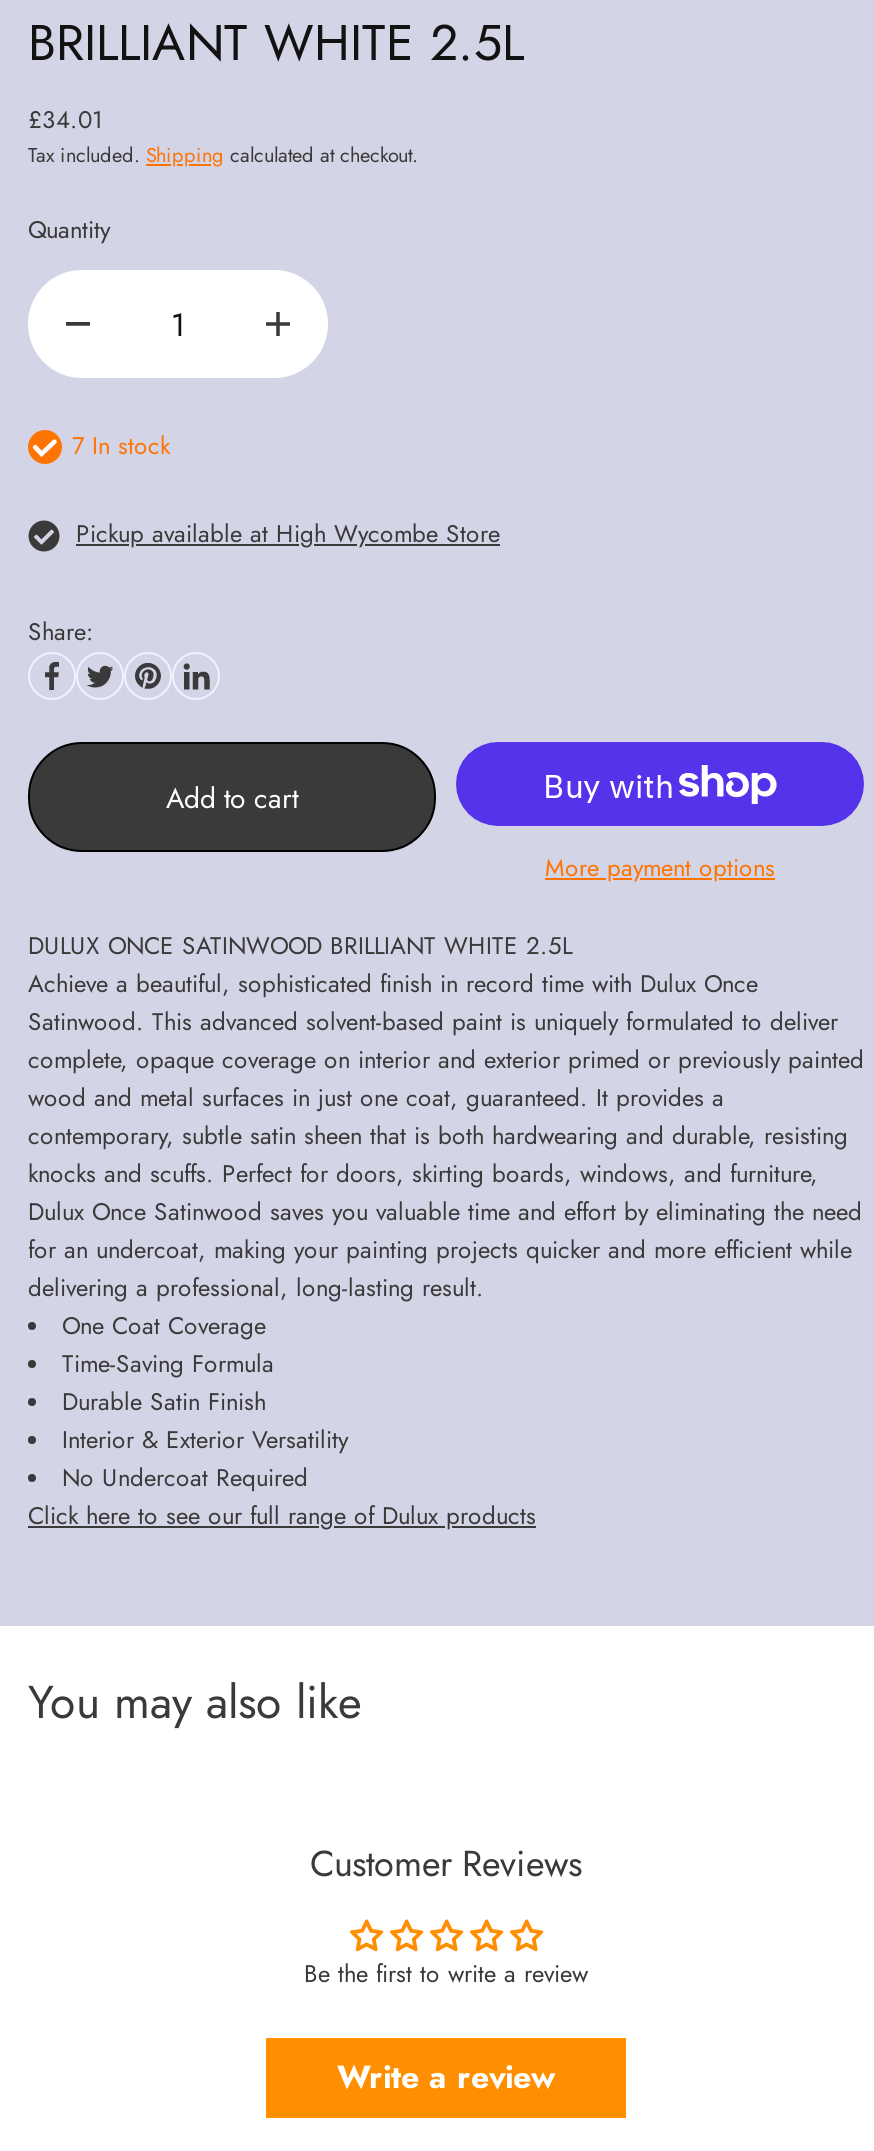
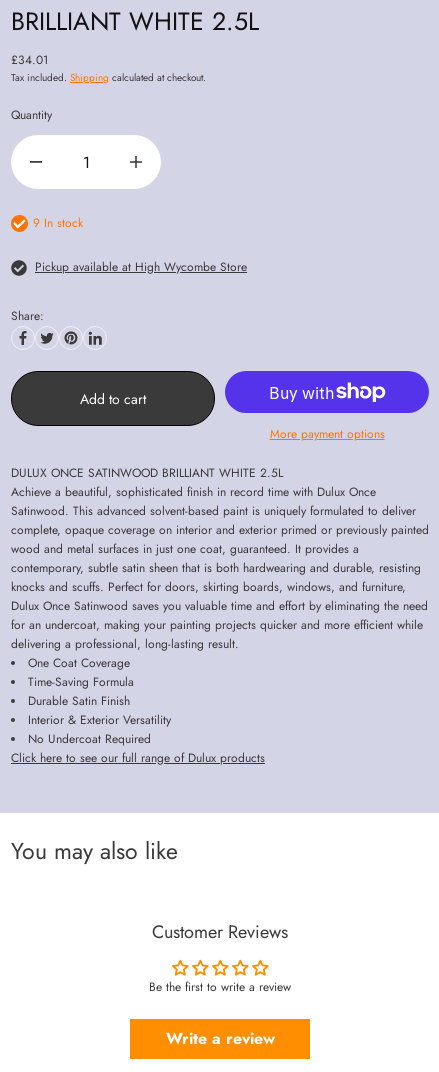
[72,428,170,464] 7 In stock -> [33,214,83,232] 9 In stock

